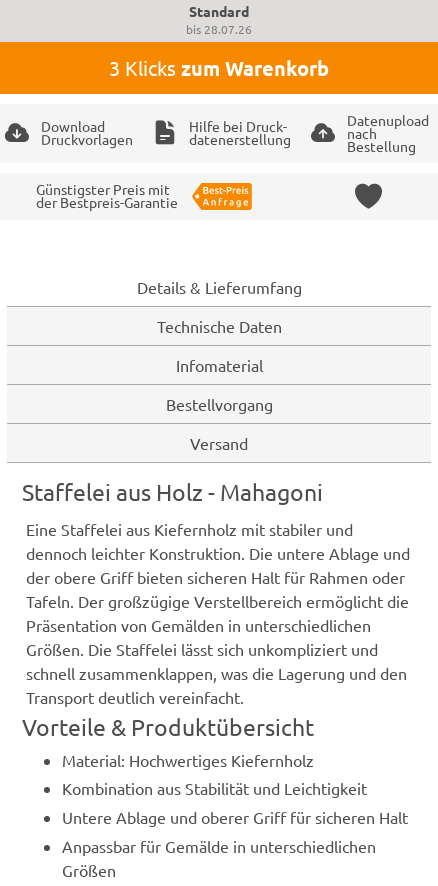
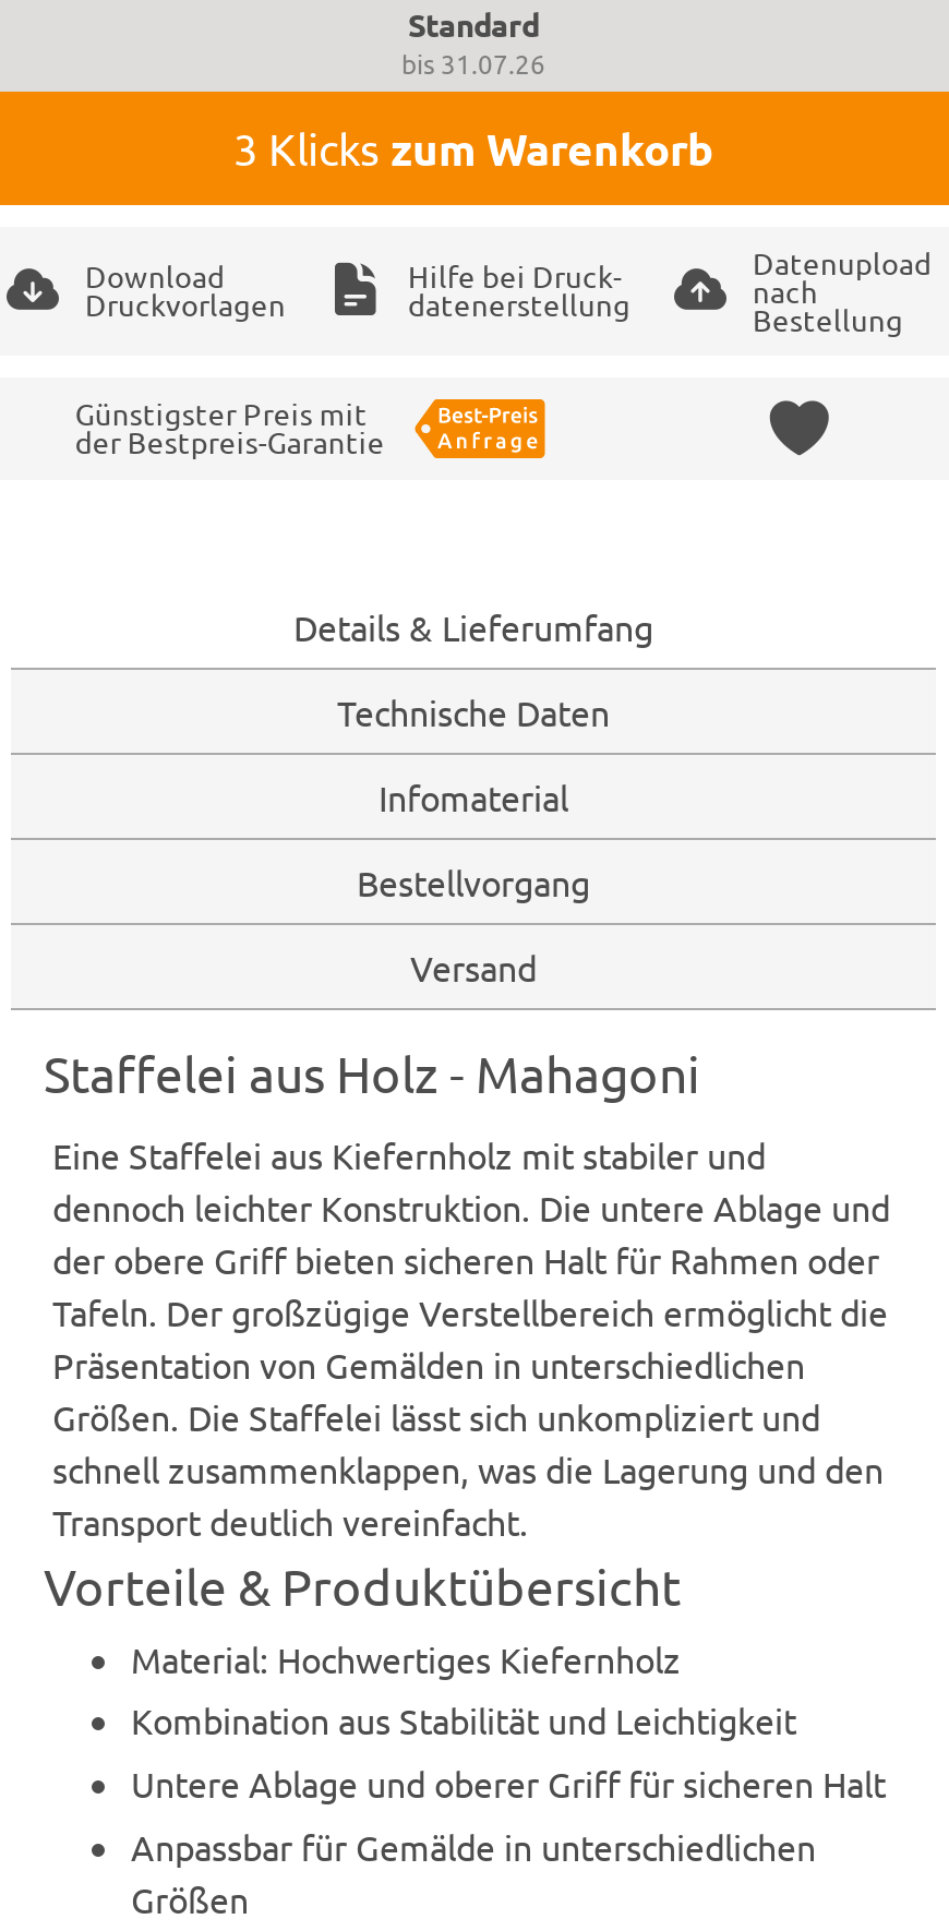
[186,21,252,37] bis 28.07.26 -> [401,47,545,82] bis 31.07.26

